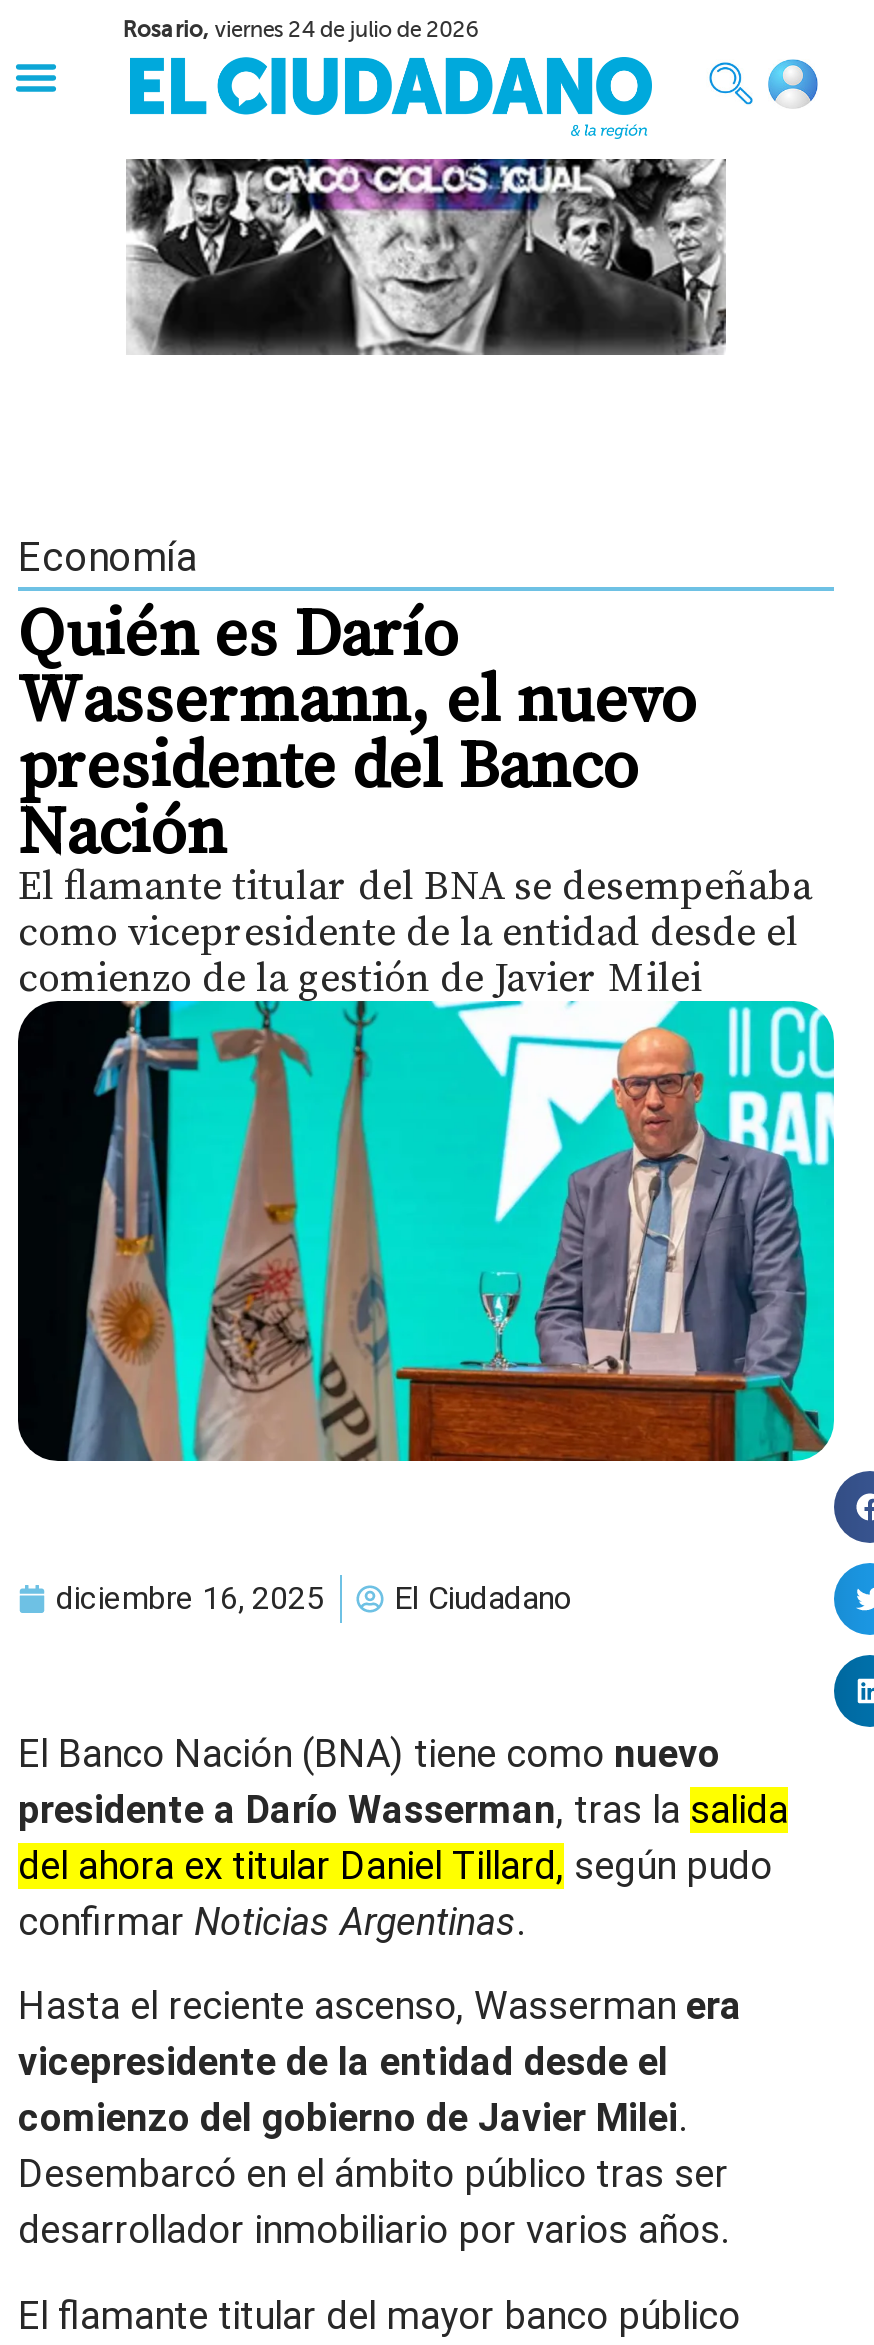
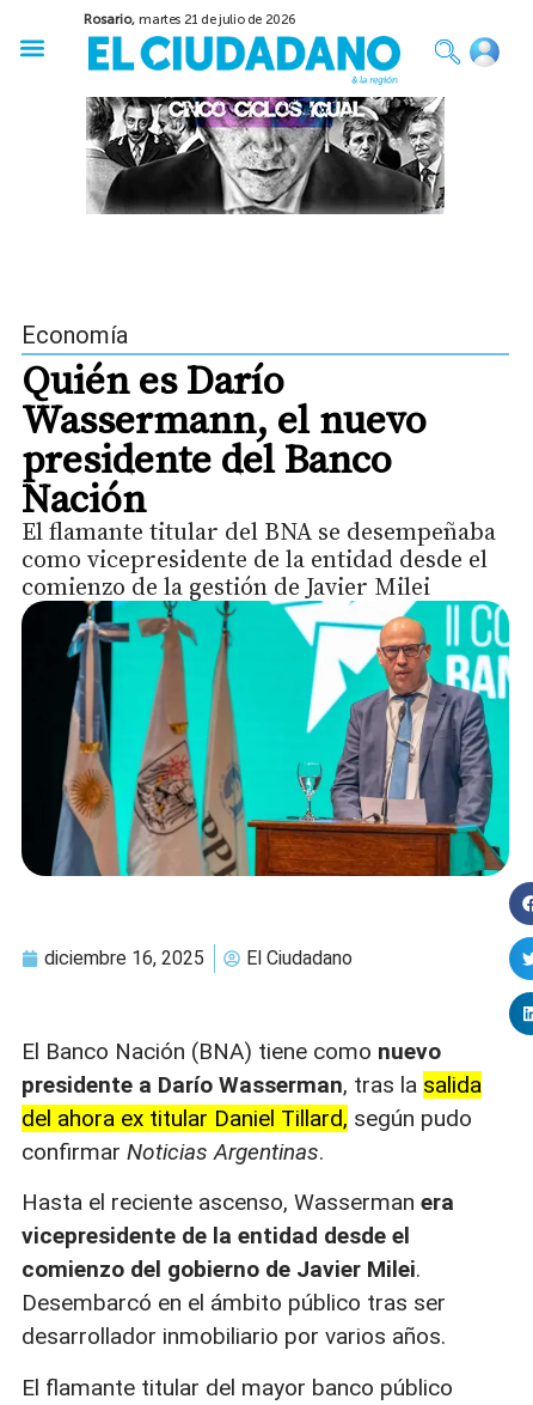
[123,17,479,43] Rosario, viernes 24 de julio de 2026 -> [84,12,296,28] Rosario, martes 21 de julio de 2026

